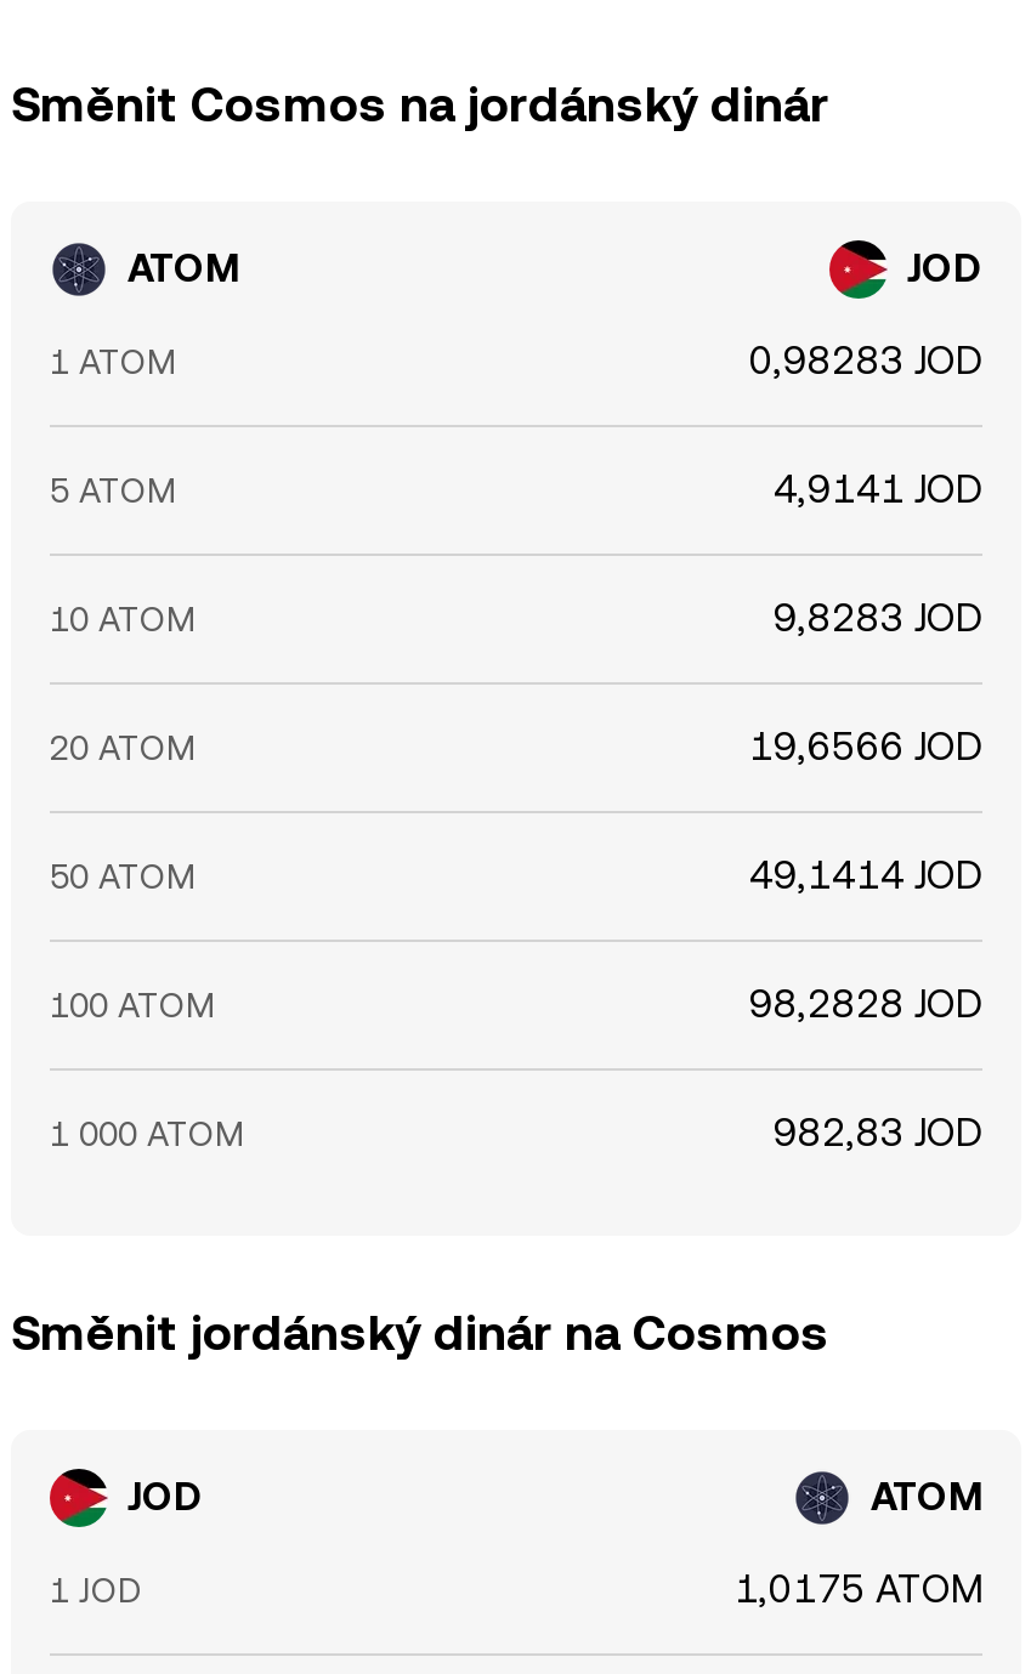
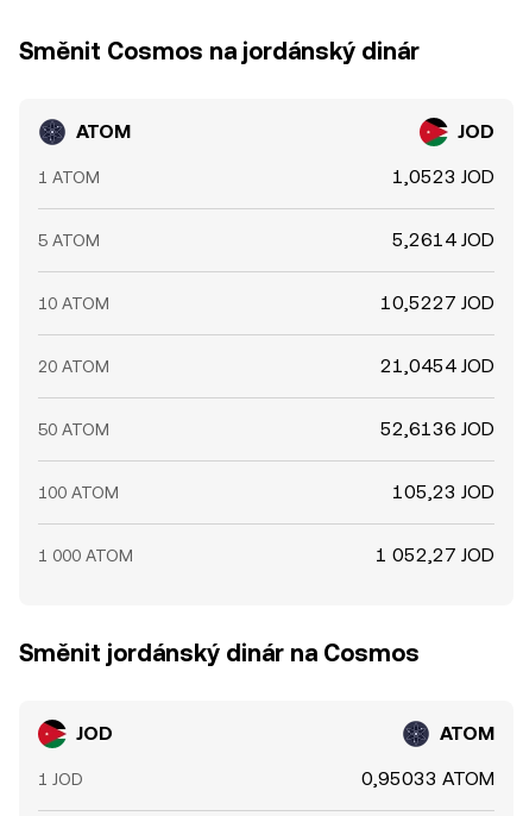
[749,337,982,384] 0,98283 JOD -> [392,165,494,188] 1,0523 JOD
[774,466,982,512] 4,9141 JOD -> [392,228,494,251] 5,2614 JOD
[774,595,982,641] 9,8283 JOD -> [380,291,494,314] 10,5227 JOD
[749,723,982,770] 19,6566 JOD -> [380,354,494,377] 21,0454 JOD
[749,852,982,898] 49,1414 JOD -> [380,418,494,440] 52,6136 JOD
[749,981,982,1027] 98,2828 JOD -> [392,481,494,503] 105,23 JOD
[774,1110,982,1156] 982,83 JOD -> [376,544,494,566] 1 052,27 JOD
[735,1566,982,1612] 1,0175 ATOM -> [361,767,494,790] 0,95033 ATOM

